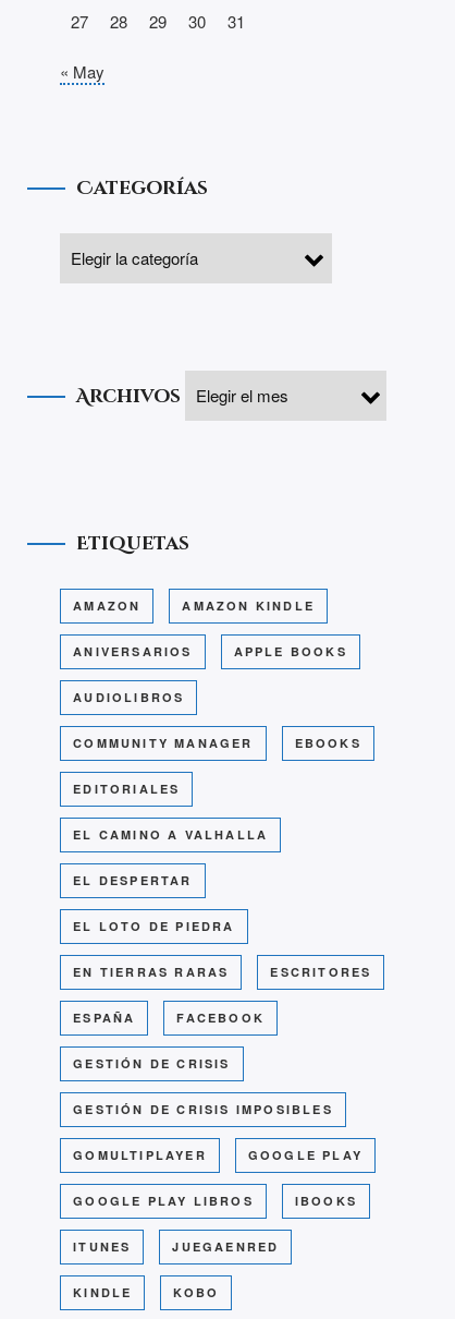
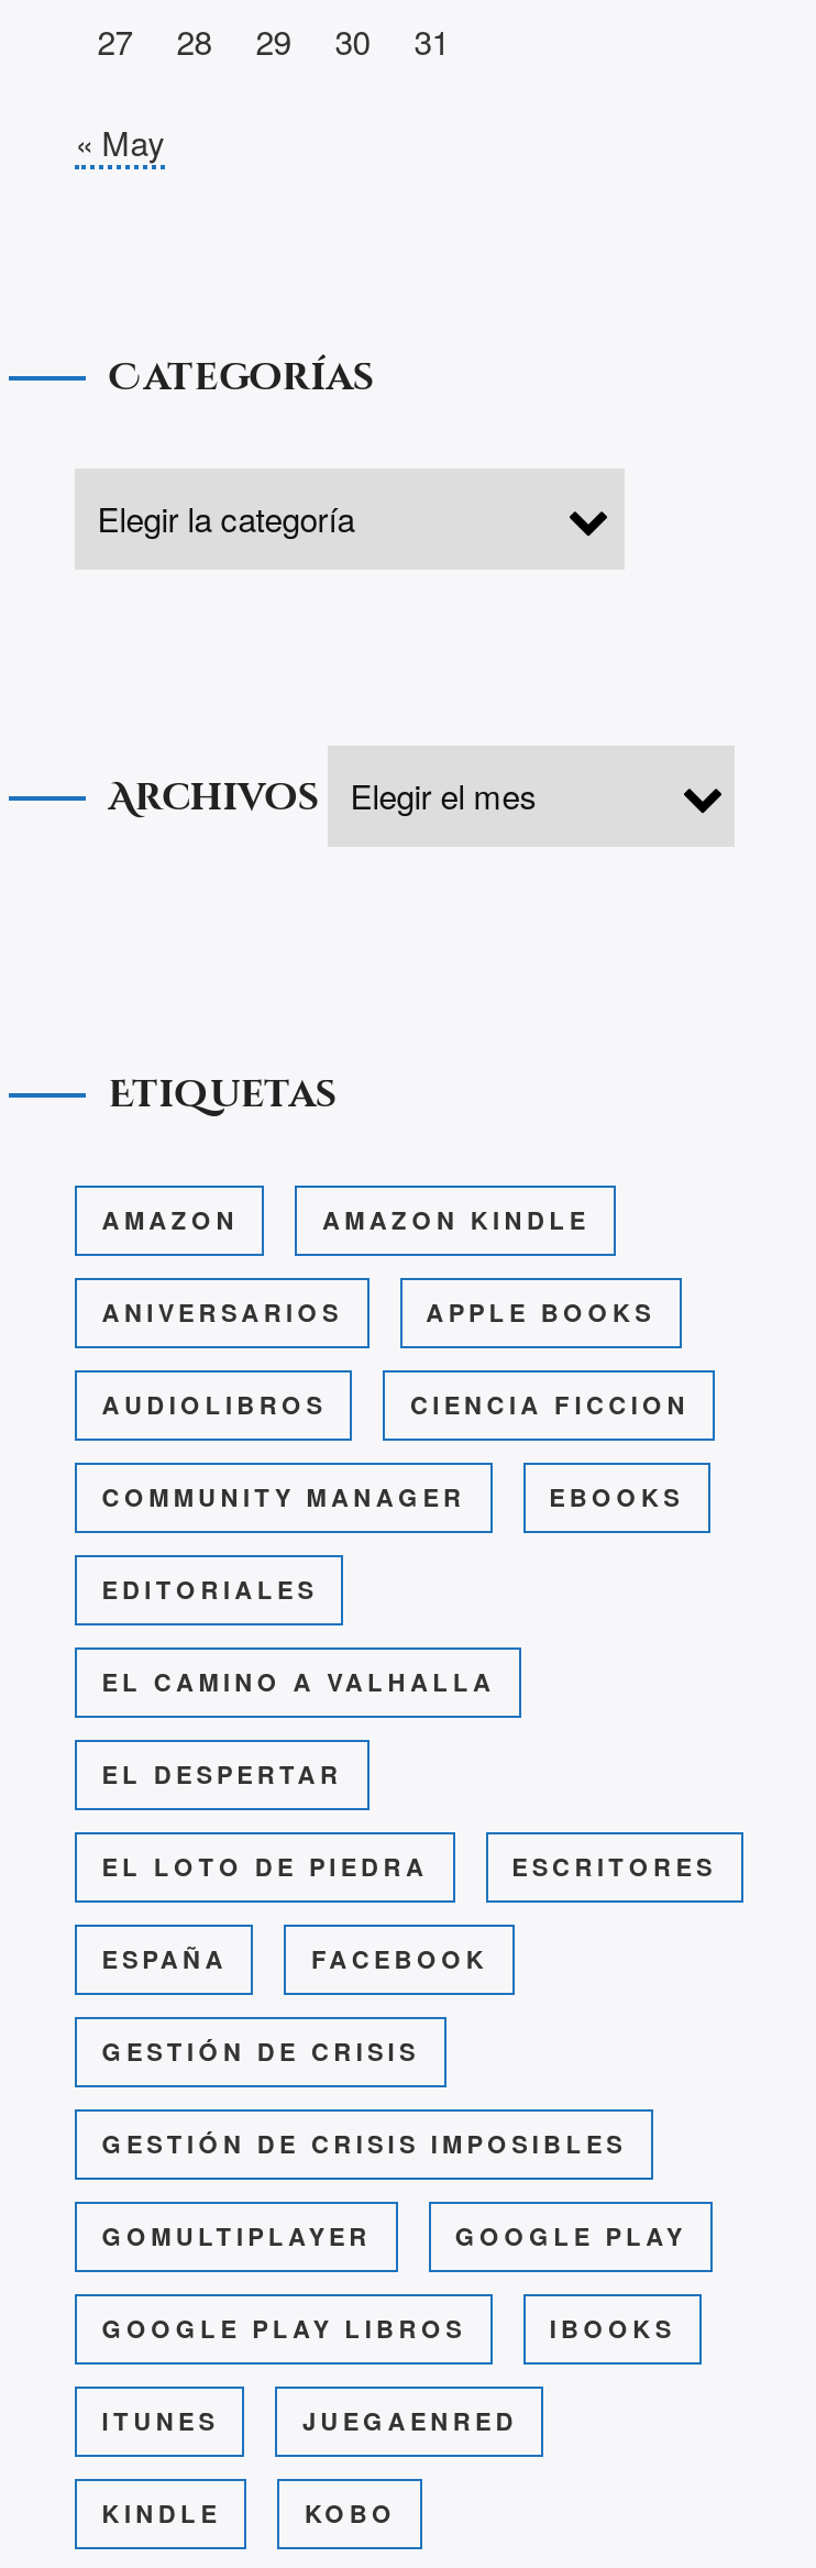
none -> [410,1388,690,1421] CIENCIA FICCION
[73,964,229,980] EN TIERRAS RARAS -> none

